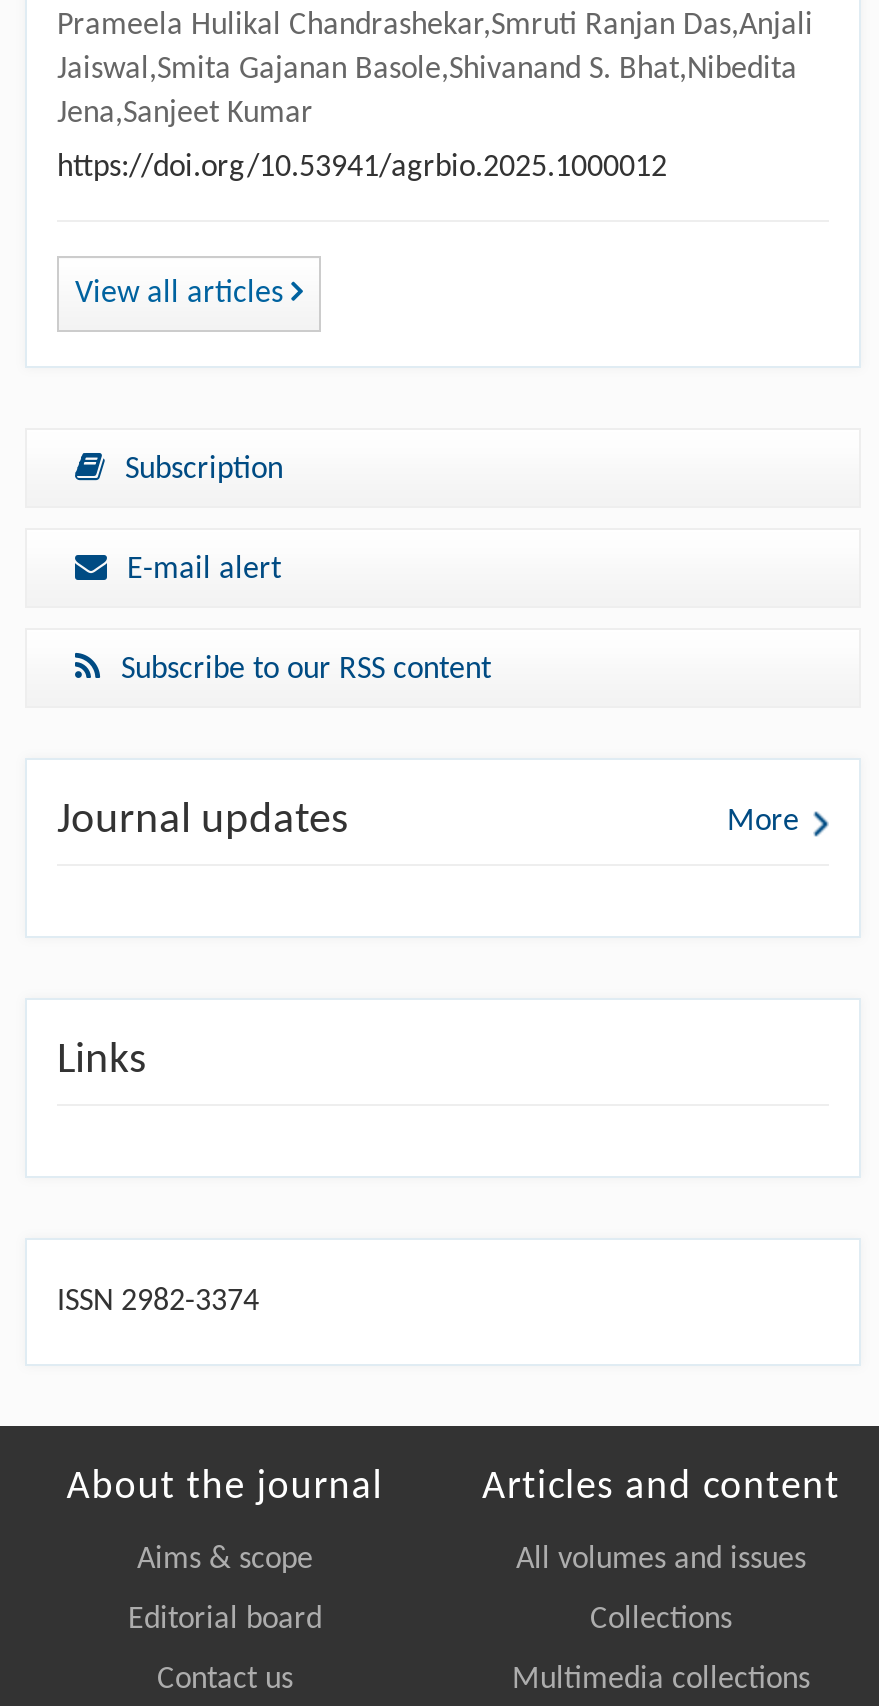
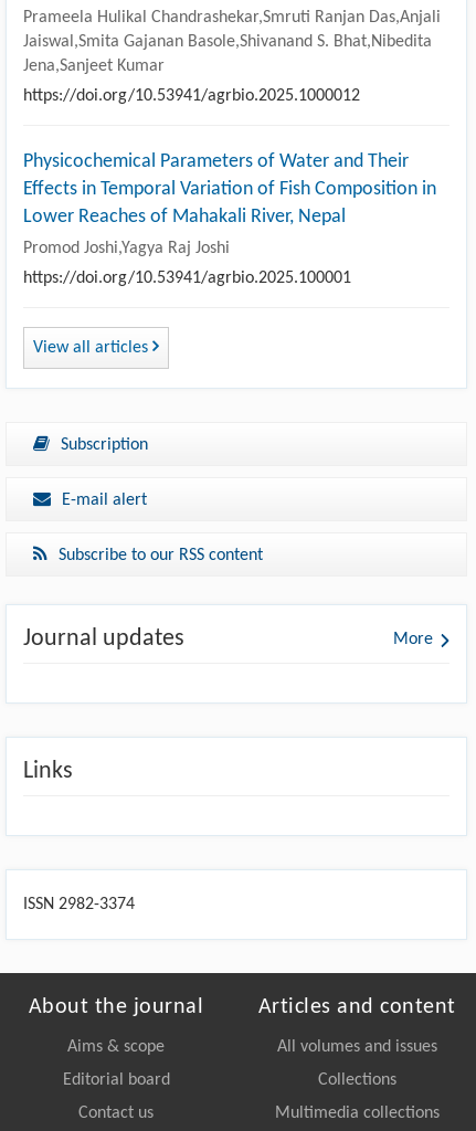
none -> [23,151,436,287] Physicochemical Parameters of Water and Their | Effects in Temporal Variation of Fish Composition in | Lower Reaches of Mahakali River, Nepal | Promod Joshi,Yagya Raj Joshi | https://doi.org/10.53941/agrbio.2025.100001

